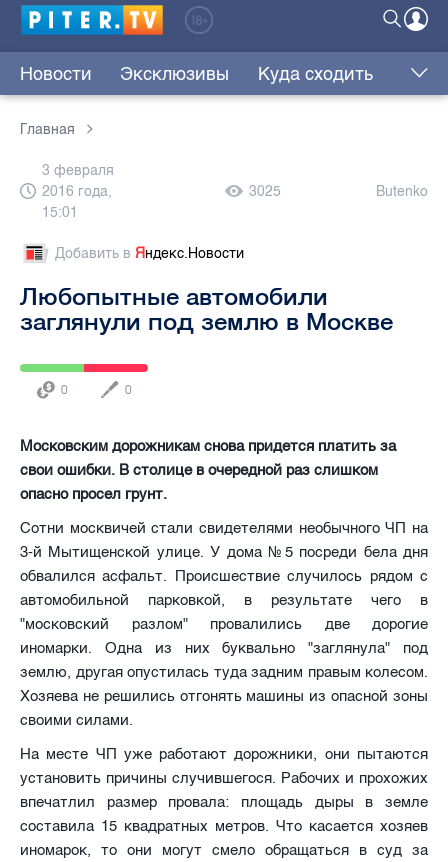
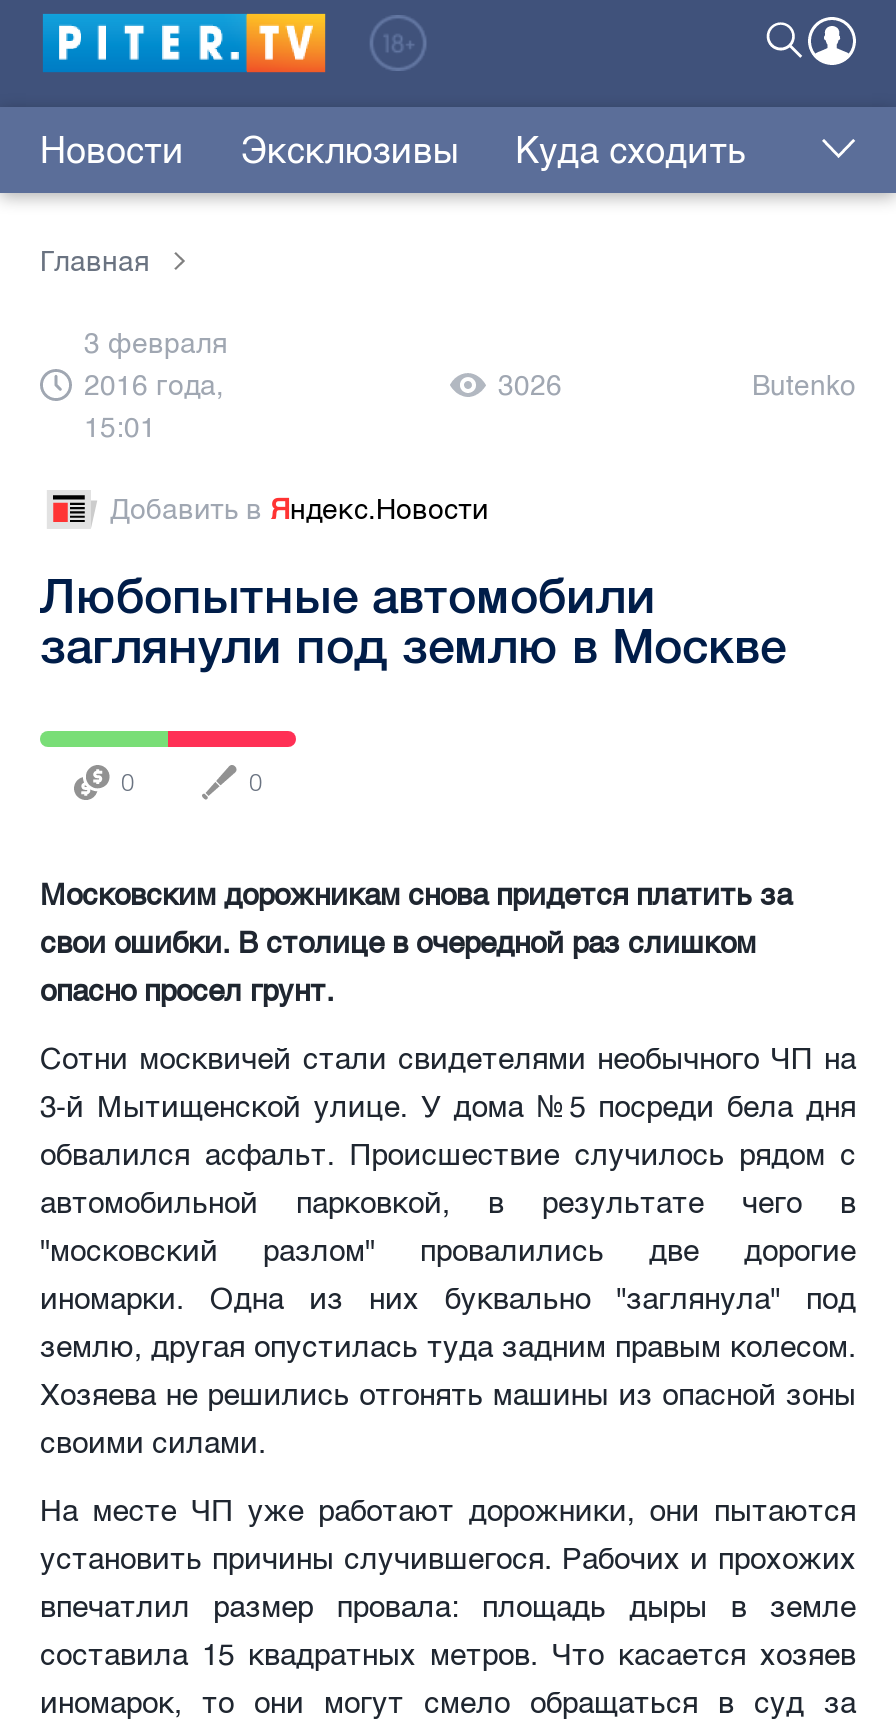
[249,183,281,200] 3025 -> [498,369,562,403] 3026

